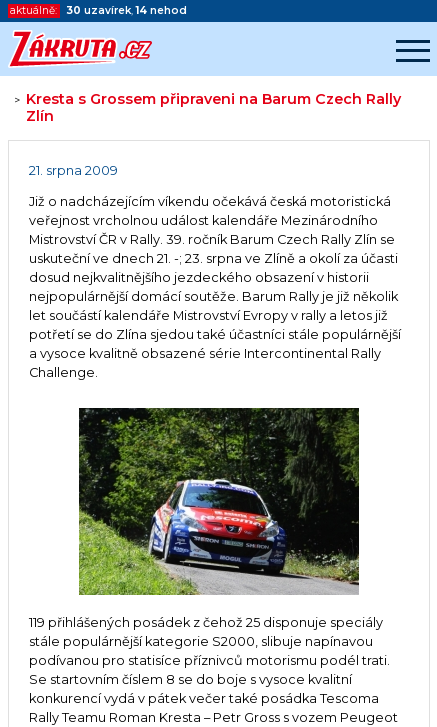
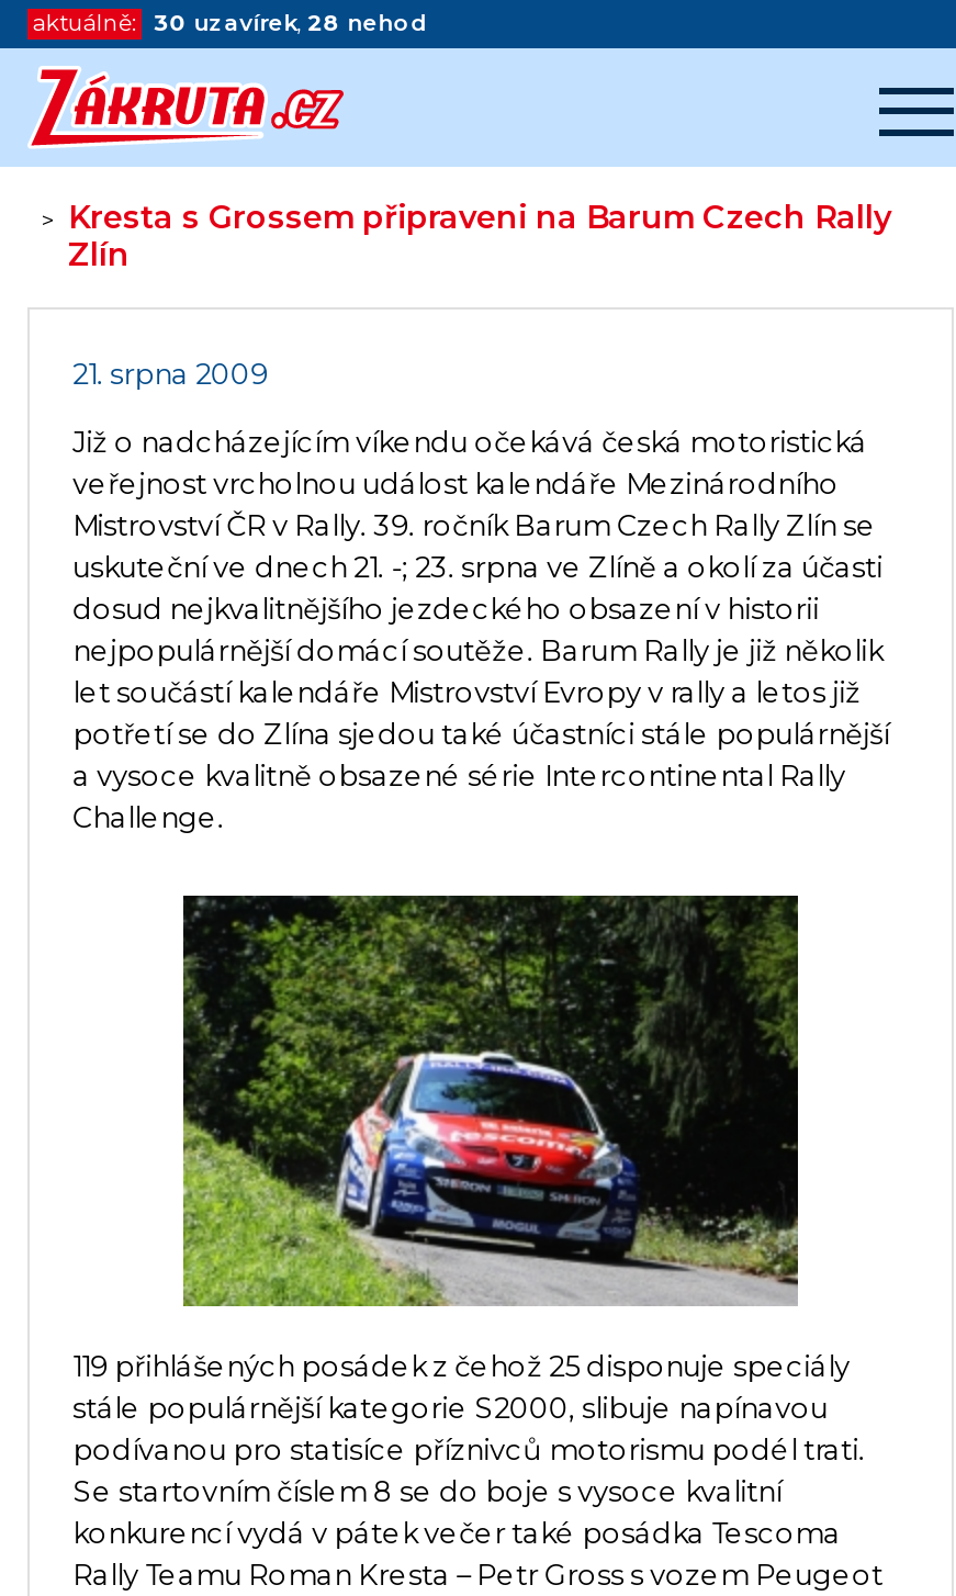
[66,4,187,17] 30 uzavírek, 14 nehod -> [154,9,428,38] 30 uzavírek, 28 nehod

